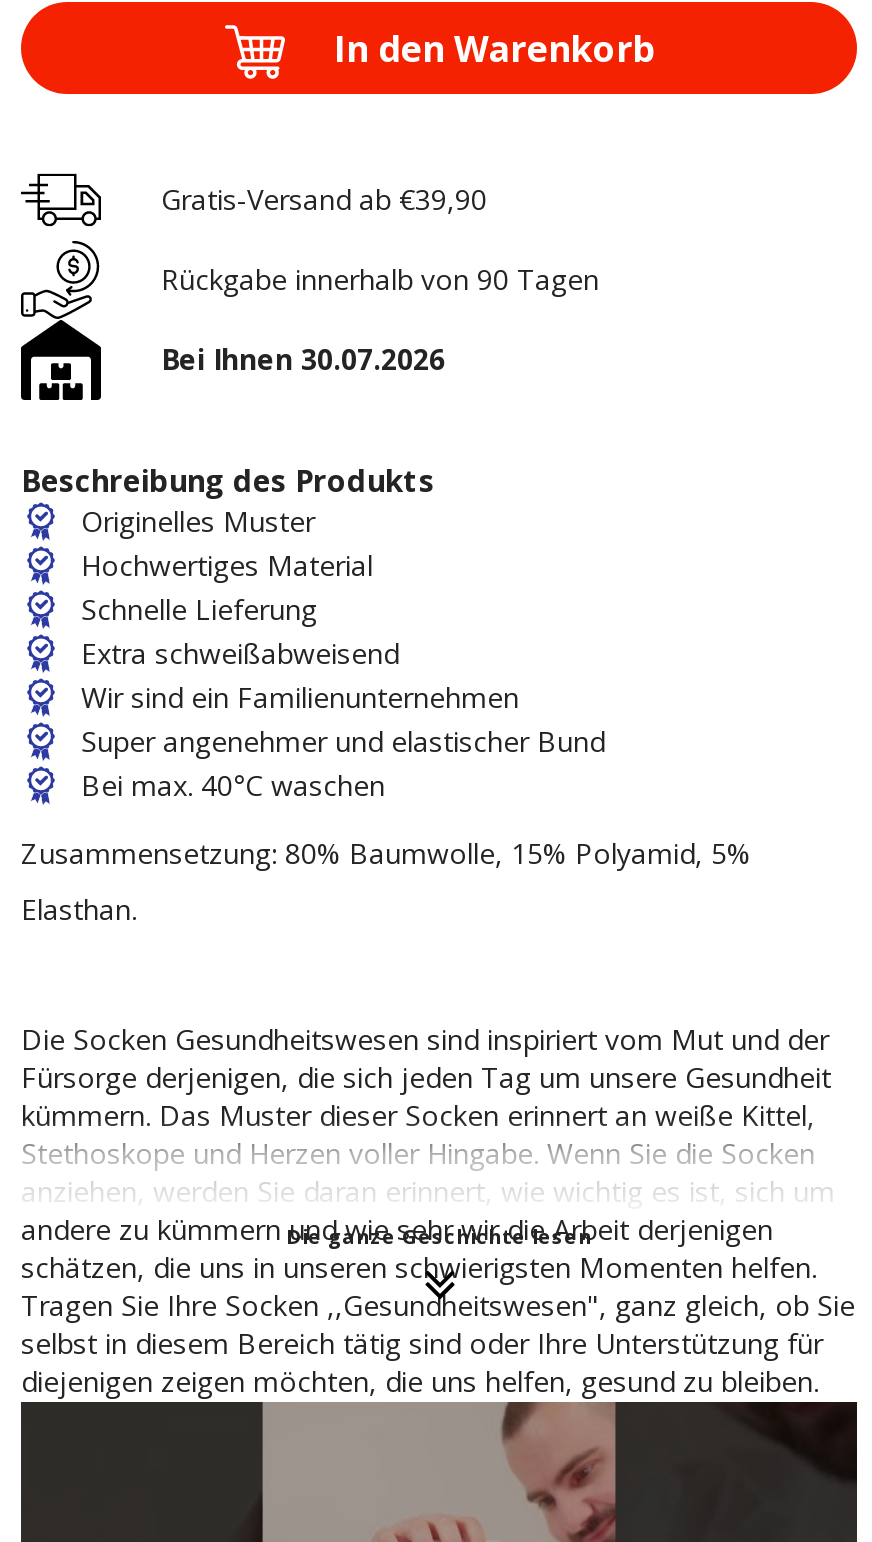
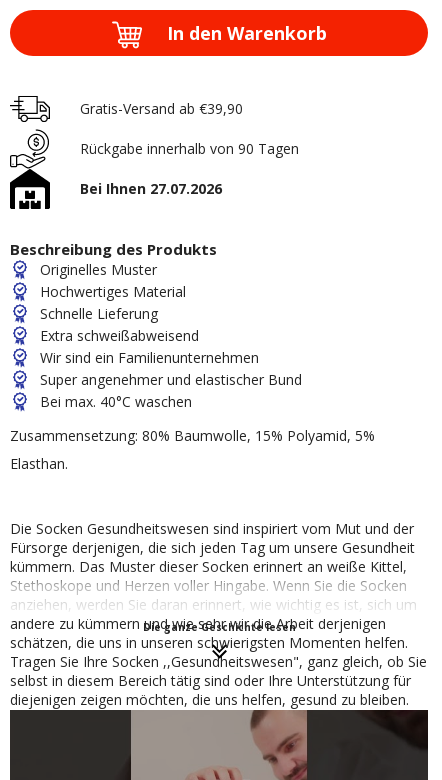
[161,340,445,378] Bei Ihnen 30.07.2026 -> [80,179,222,198] Bei Ihnen 27.07.2026

